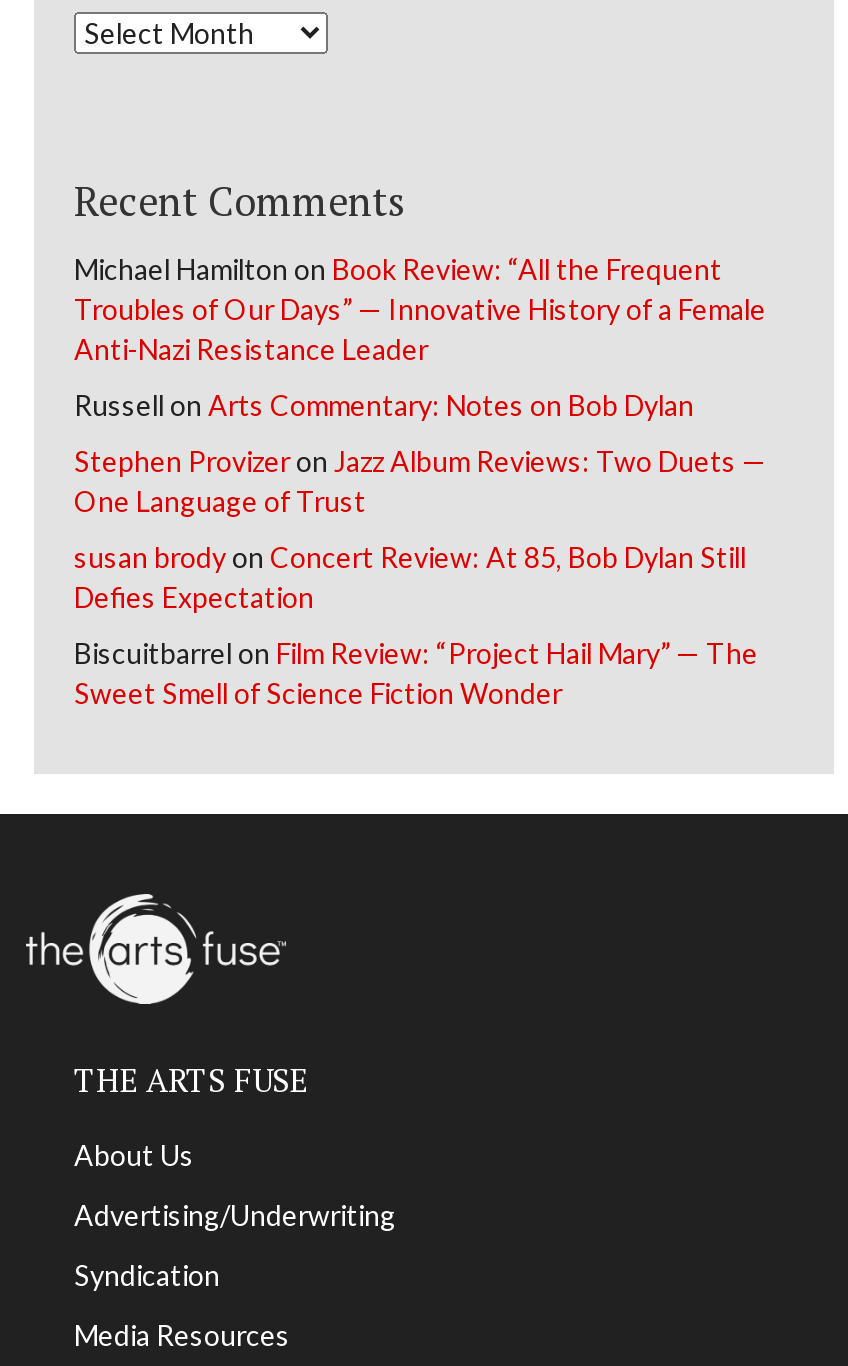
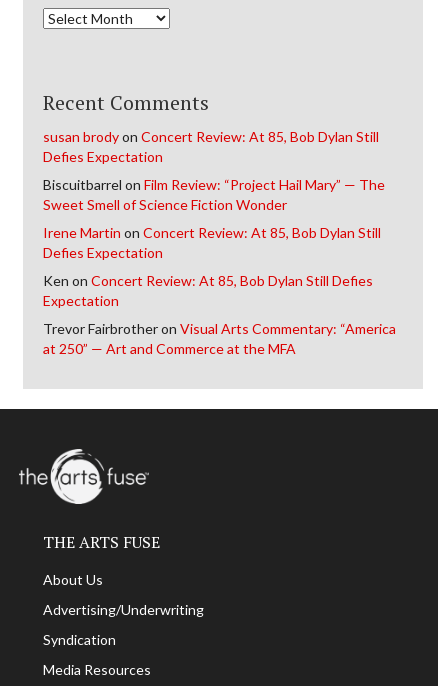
[74,253,766,519] Michael Hamilton on Book Review: “All the Frequent | Troubles of Our Days” — Innovative History of a Female | Anti-Nazi Resistance Leader | Russell on Arts Commentary: Notes on Bob Dylan | Stephen Provizer on Jazz Album Reviews: Two Duets — | One Language of Trust -> none
moved [74,541,758,711] -> [43,128,385,213]: susan brody on Concert Review: At 85, Bob Dylan Still | Defies Expectation | Biscuitbarrel on Film Review: “Project Hail Mary” — The | Sweet Smell of Science Fiction Wonder
none -> [43,224,396,357] Irene Martin on Concert Review: At 85, Bob Dylan Still | Defies Expectation | Ken on Concert Review: At 85, Bob Dylan Still Defies | Expectation | Trevor Fairbrother on Visual Arts Commentary: “America | at 250” — Art and Commerce at the MFA

